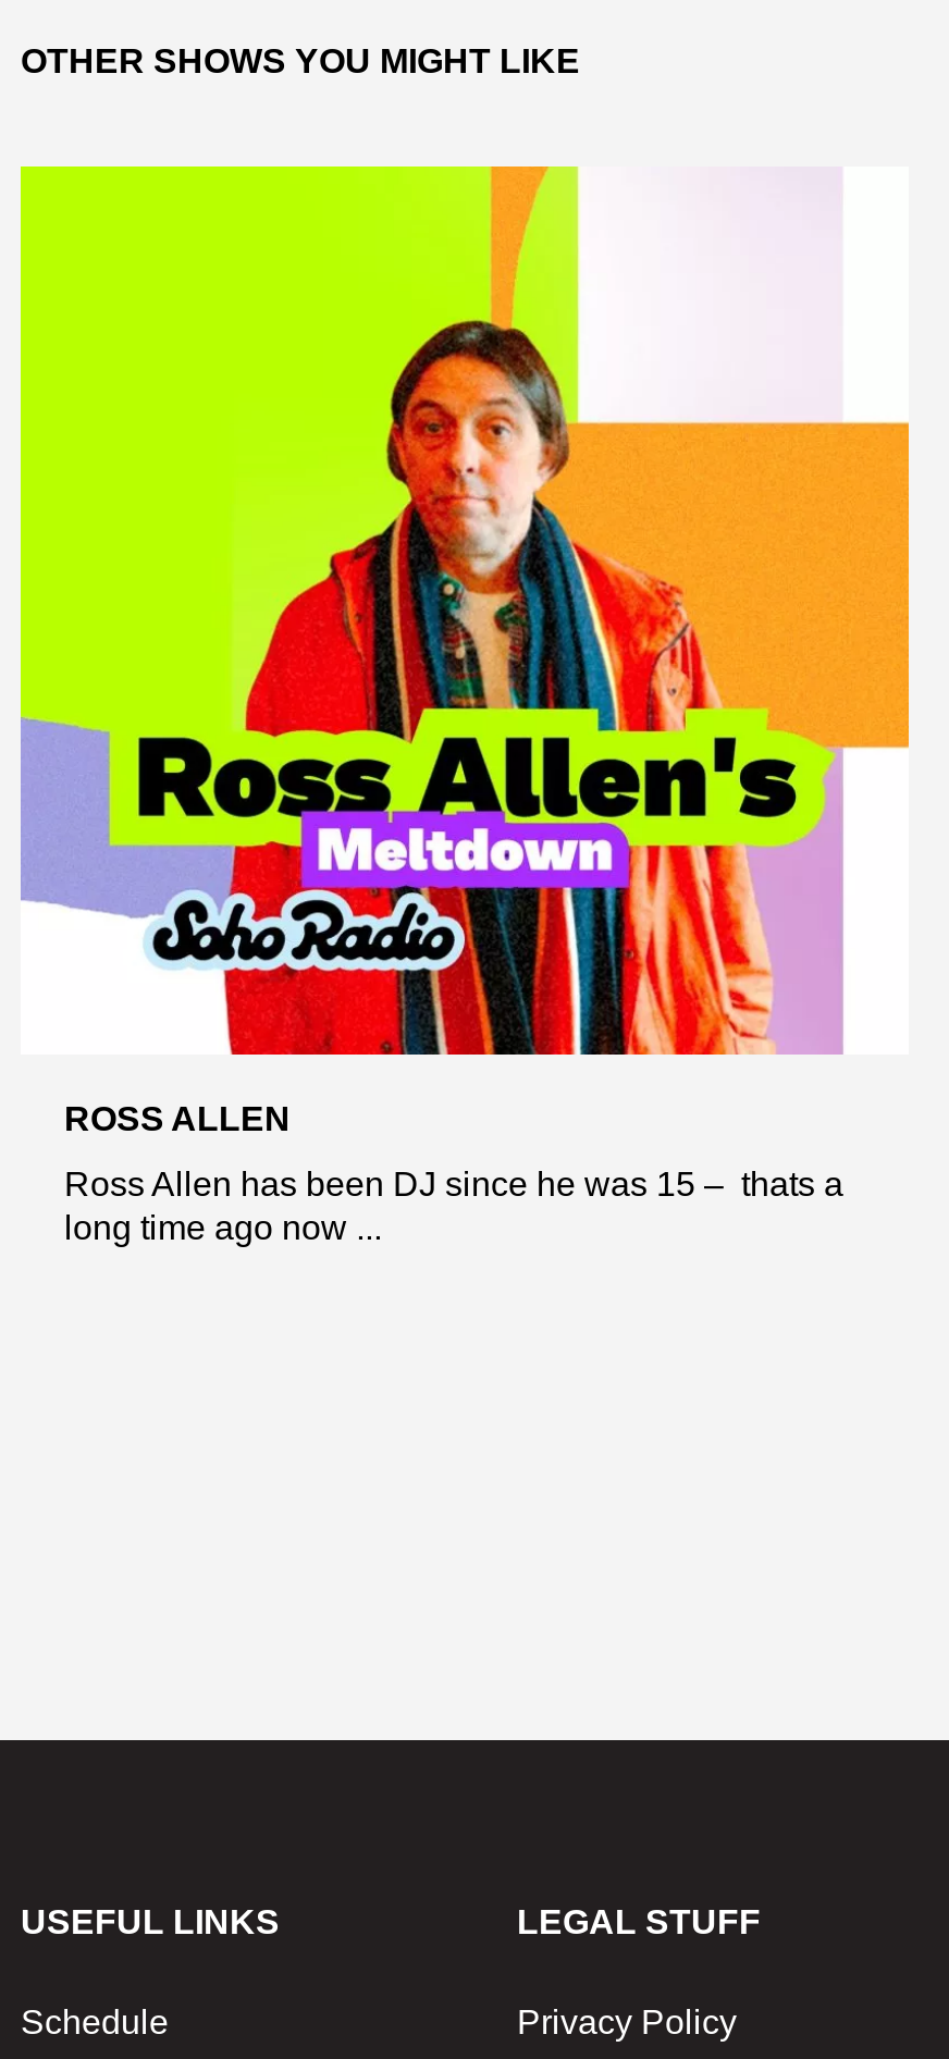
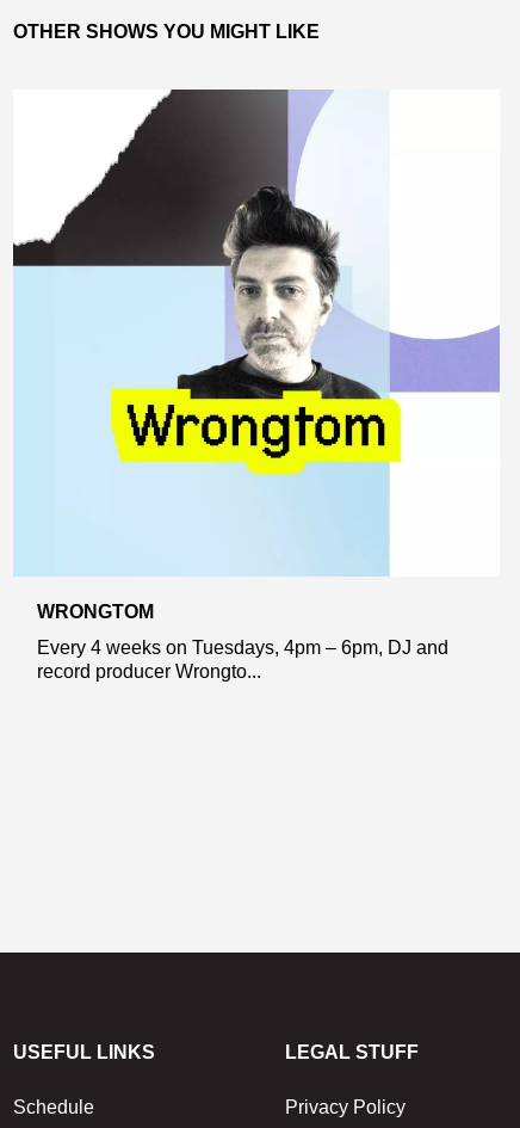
[19,164,911,1136] [image] | ROSS ALLEN -> [12,88,500,621] [image] | WRONGTOM
[64,1165,843,1245] Ross Allen has been DJ since he was 15 – thats a | long time ago now ... -> [37,637,448,681] Every 4 weeks on Tuesdays, 4pm – 6pm, DJ and | record producer Wrongto...

